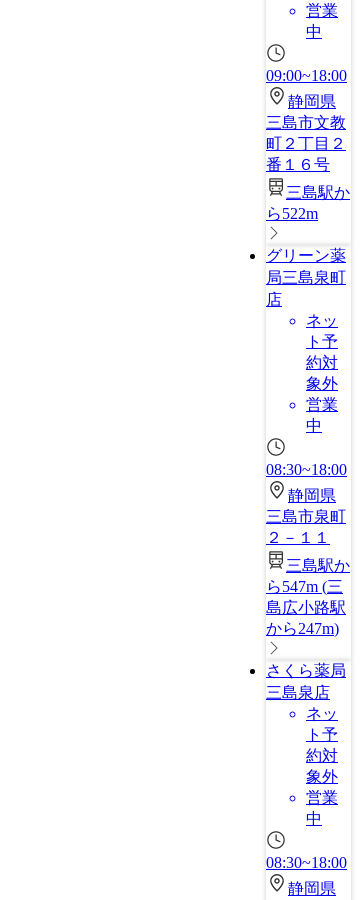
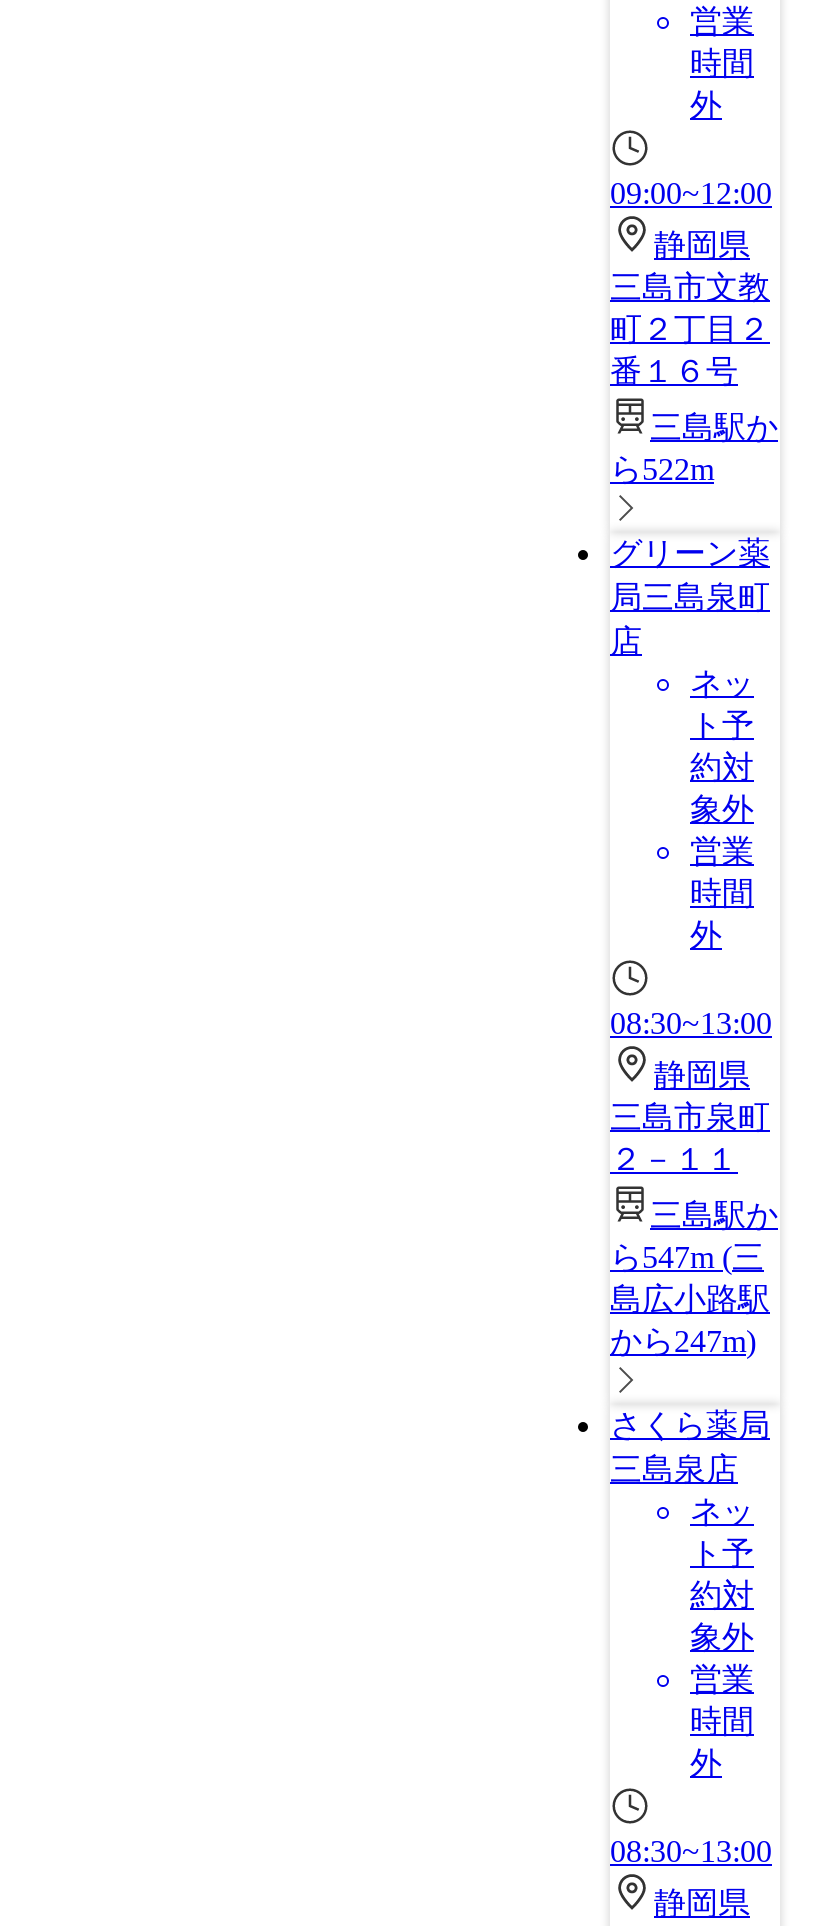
[306,23,322,40] 中 -> [690,46,754,122] 時間 | 外
[266,67,347,84] 09:00~18:00 -> [610,176,772,210] 09:00~12:00
[306,417,322,434] 中 -> [690,876,754,952] 時間 | 外
[266,461,347,478] 08:30~18:00 -> [610,1006,772,1040] 08:30~13:00
[306,810,322,827] 中 -> [690,1704,754,1780] 時間 | 外
[266,854,347,871] 08:30~18:00 -> [610,1834,772,1868] 08:30~13:00

